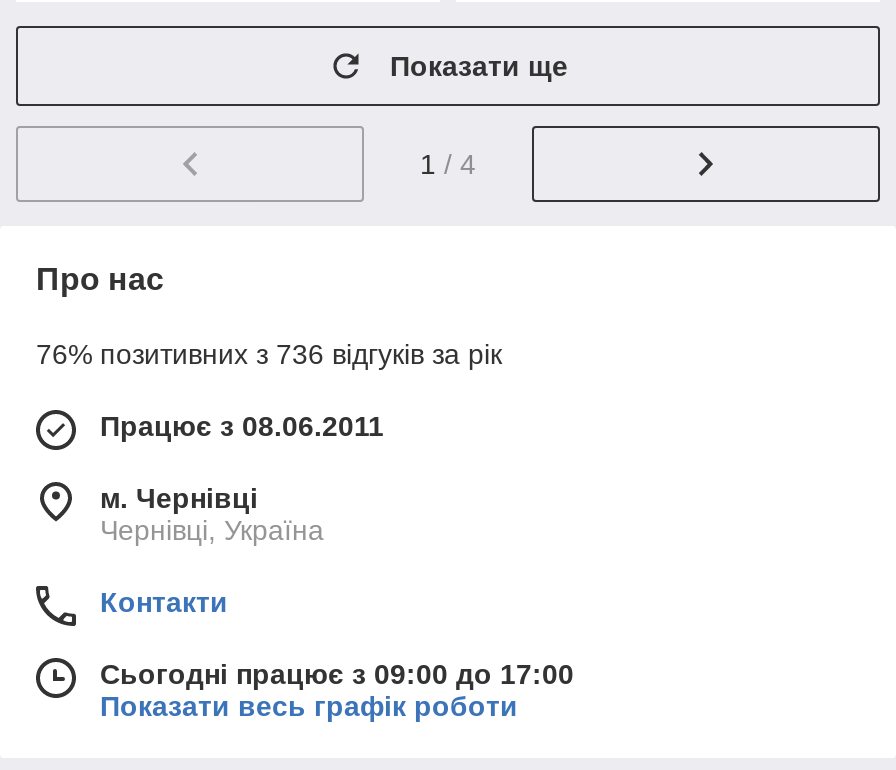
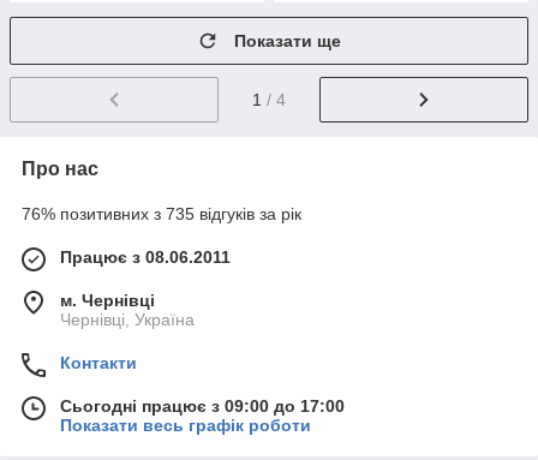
[36,338,502,370] 76% позитивних з 736 відгуків за рік -> [22,204,301,223] 76% позитивних з 735 відгуків за рік

